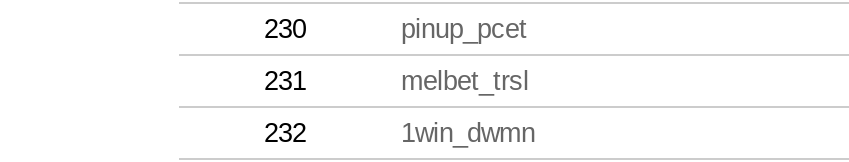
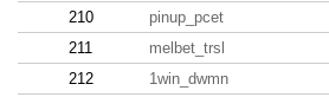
[264,14,306,44] 230 -> [68,8,93,26] 210
[264,66,306,96] 231 -> [69,39,92,57] 211
[264,118,306,148] 232 -> [68,70,93,88] 212

